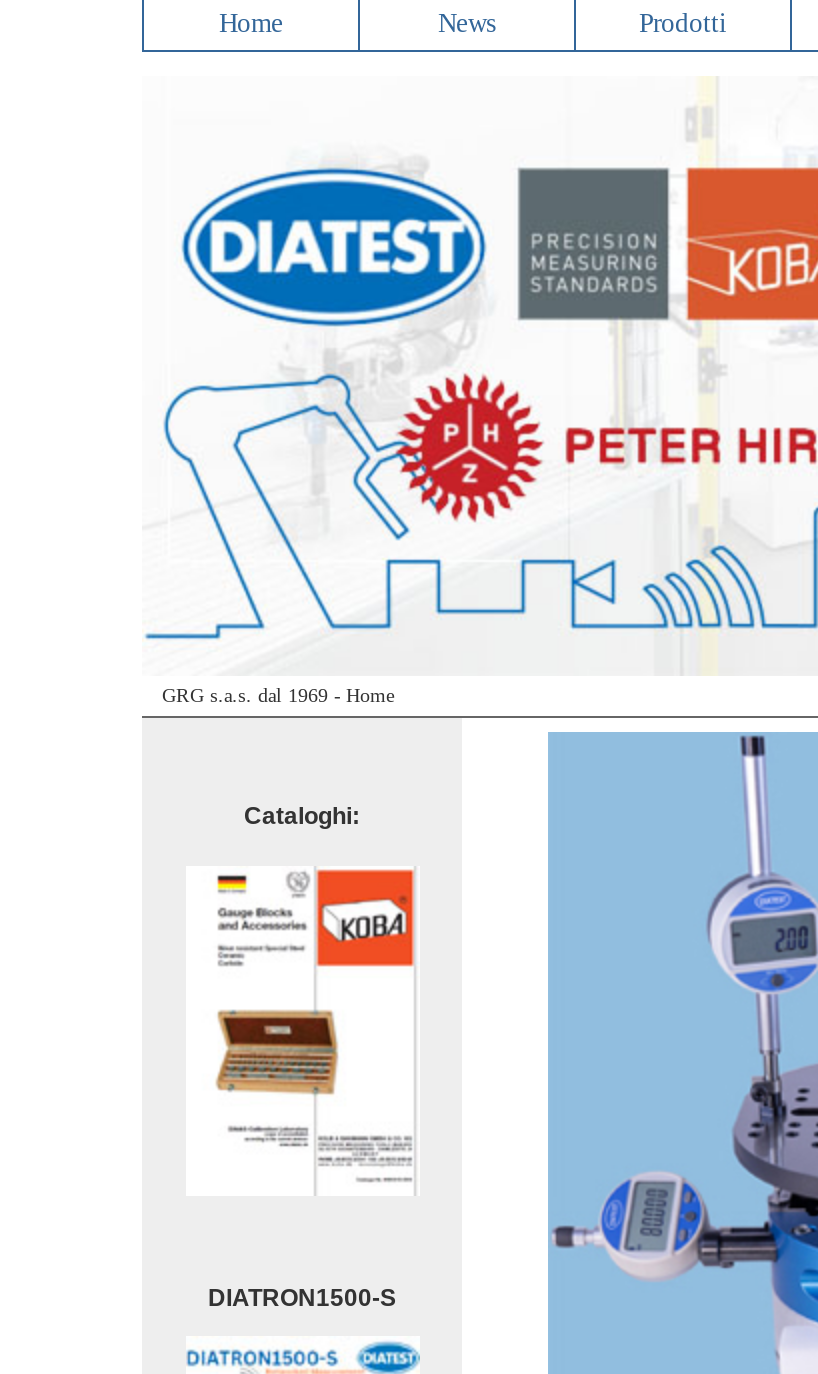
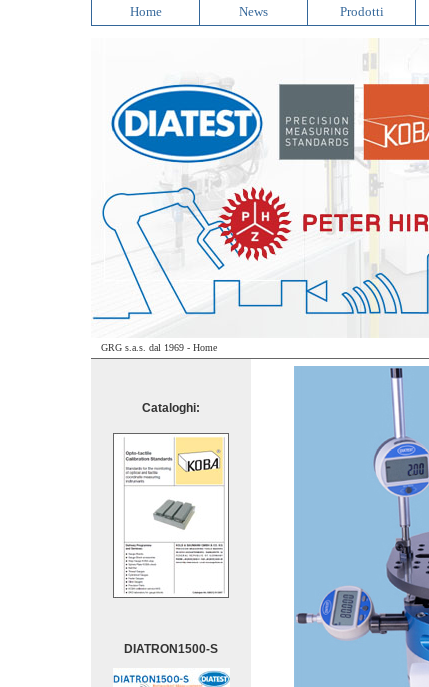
[186,866,414,1196] [image] -> [112,432,230,599] [image]

